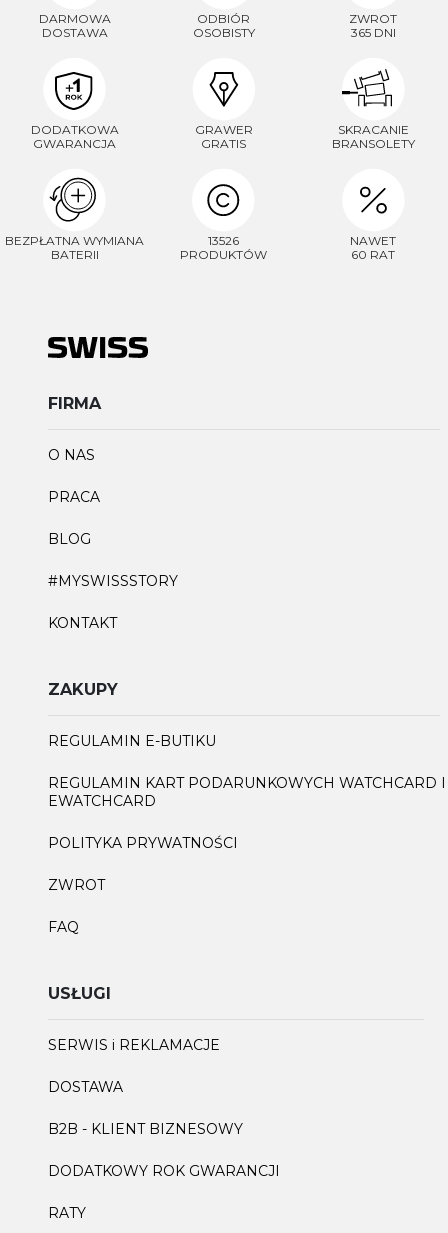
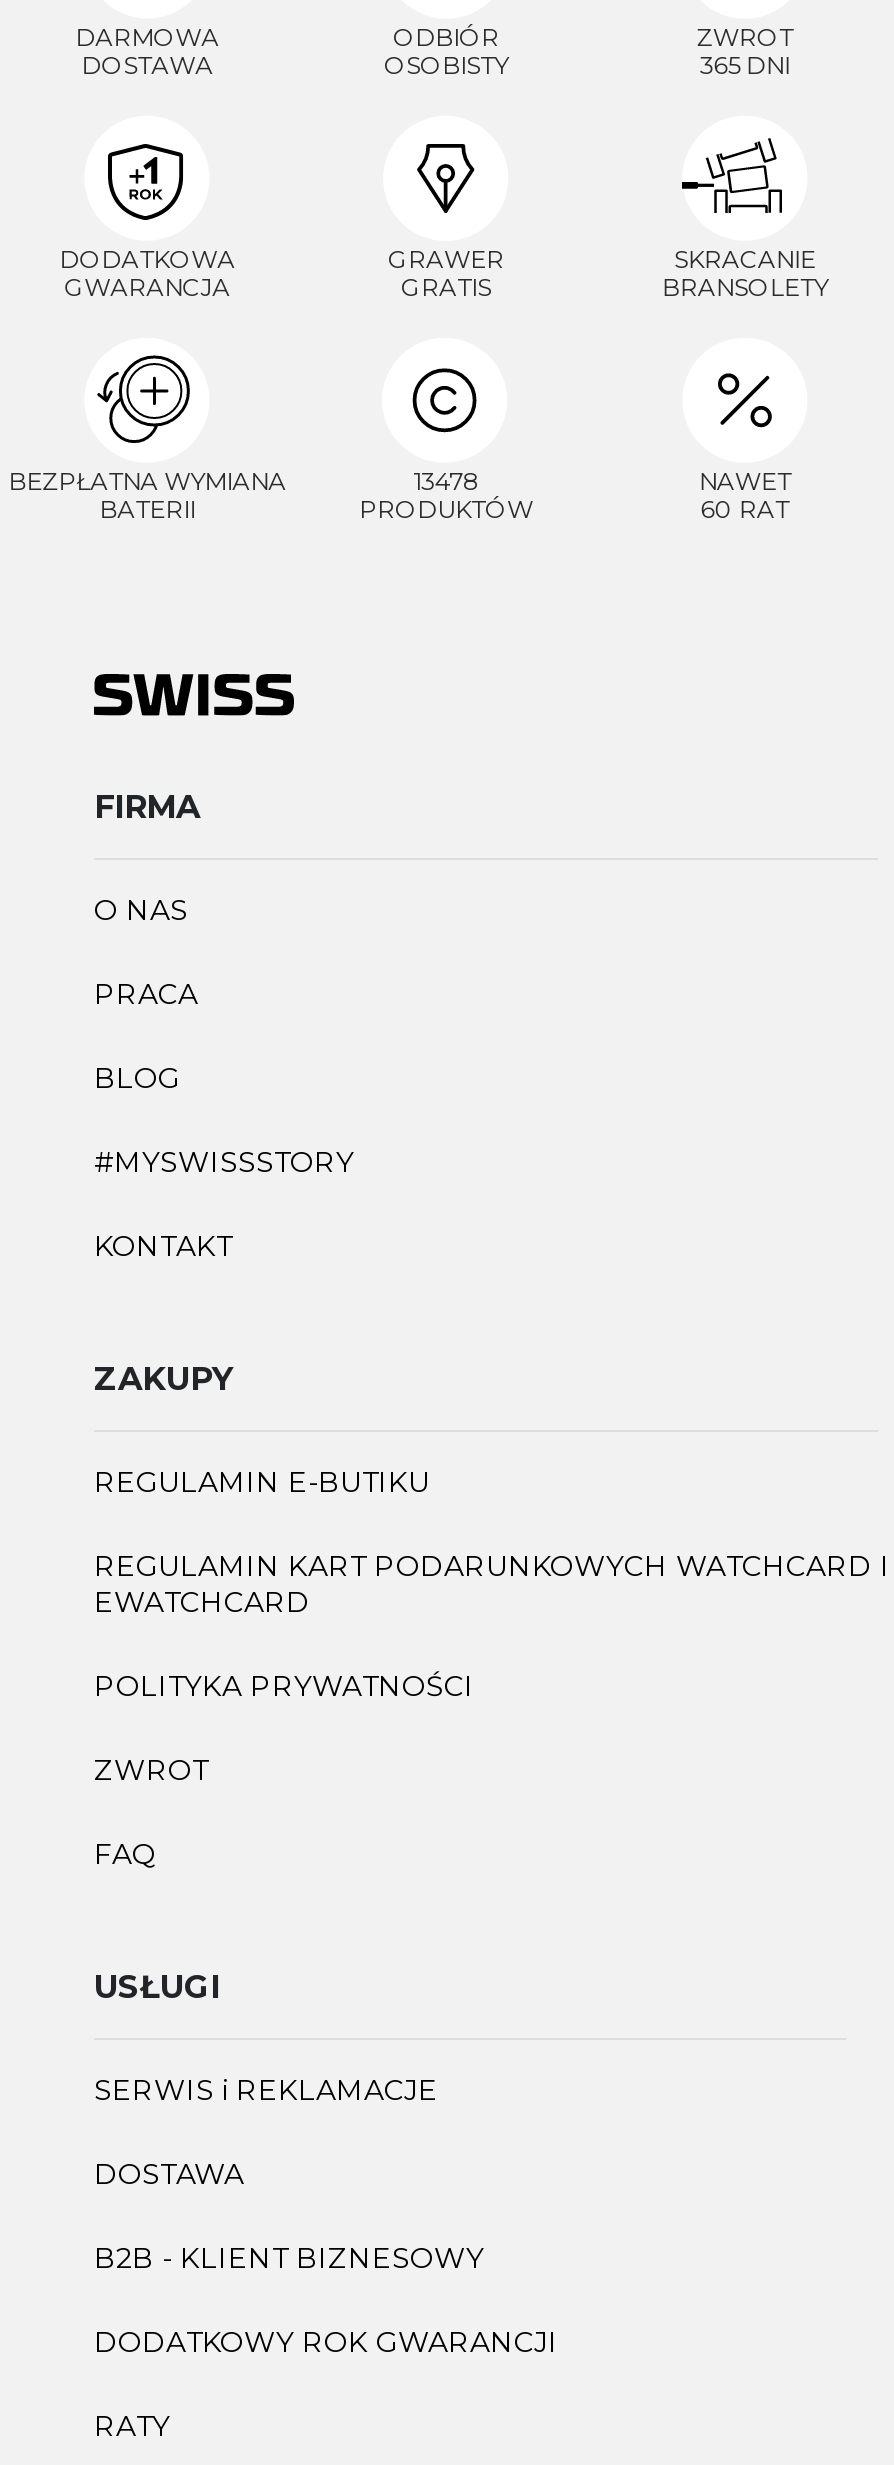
[208,233,239,248] 13526 -> [413,466,479,496] 13478

